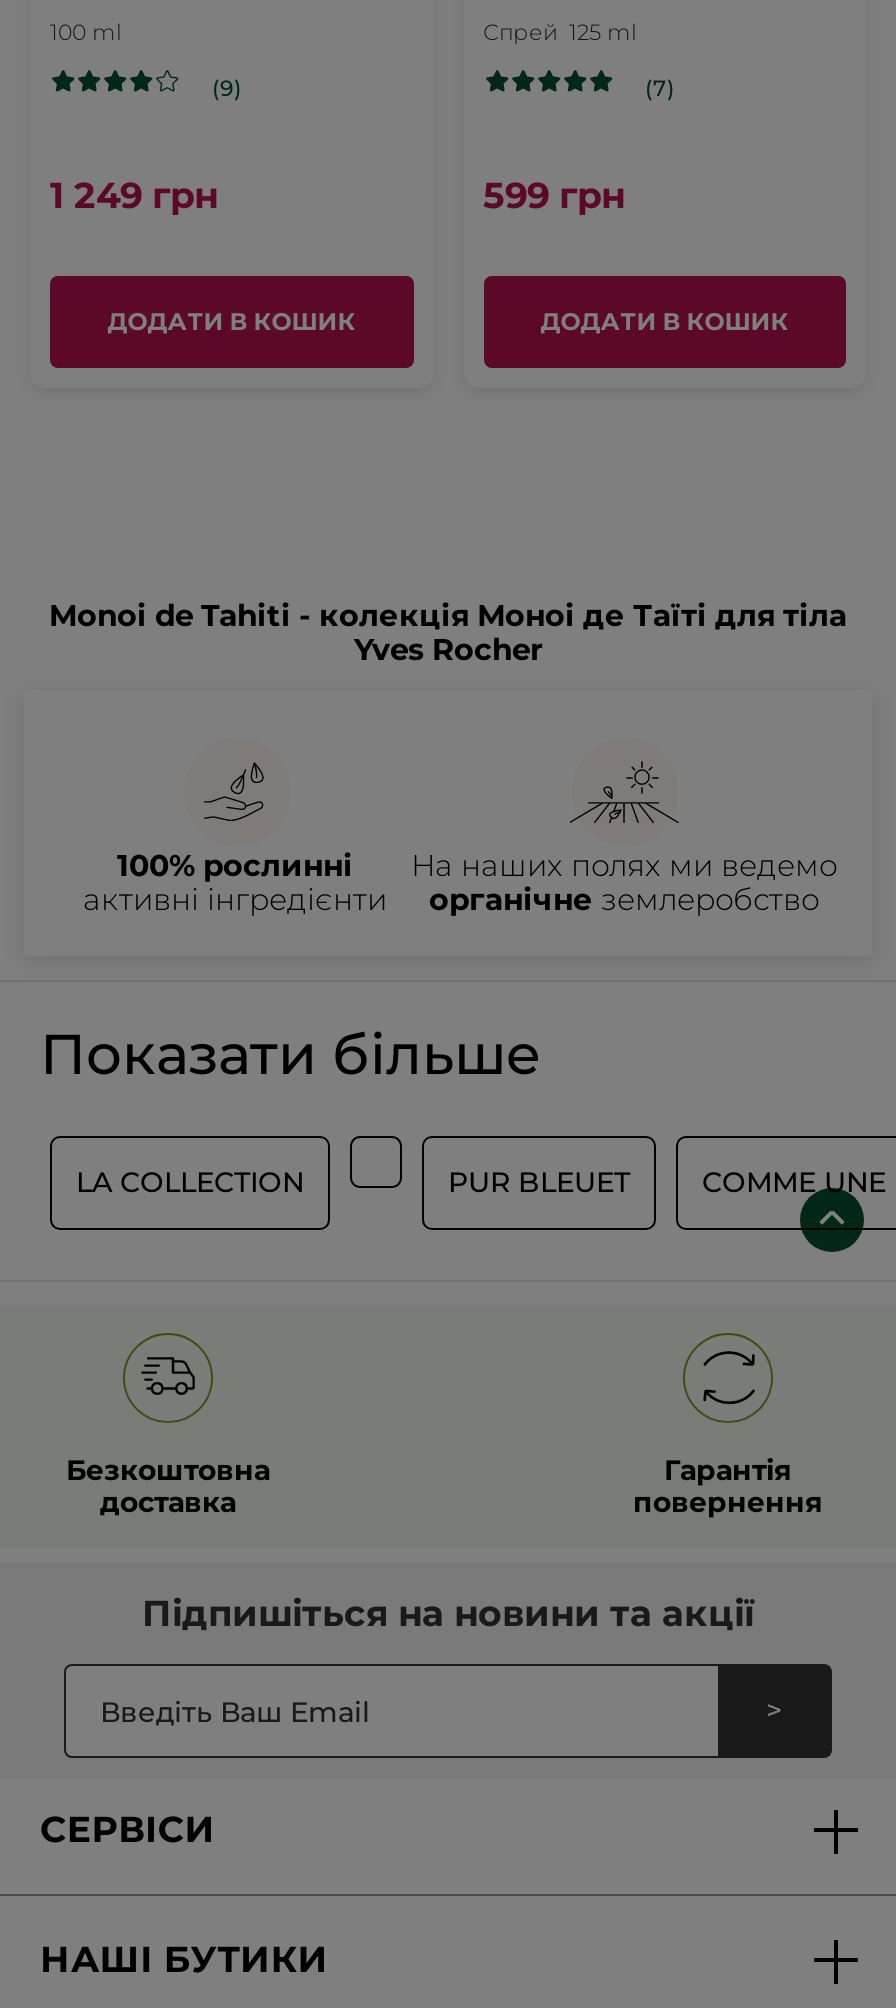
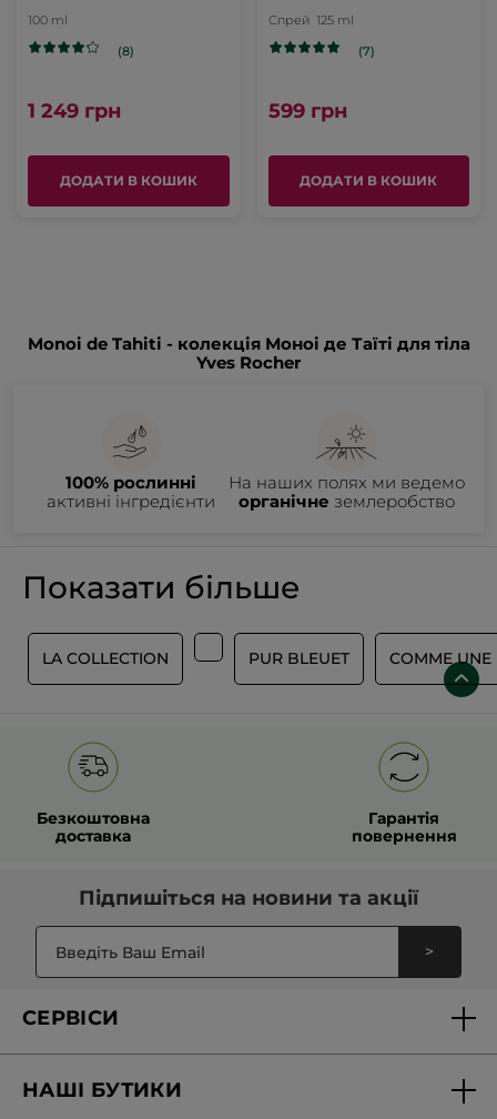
[212,74,242,102] (9) -> [118,43,134,59] (8)

